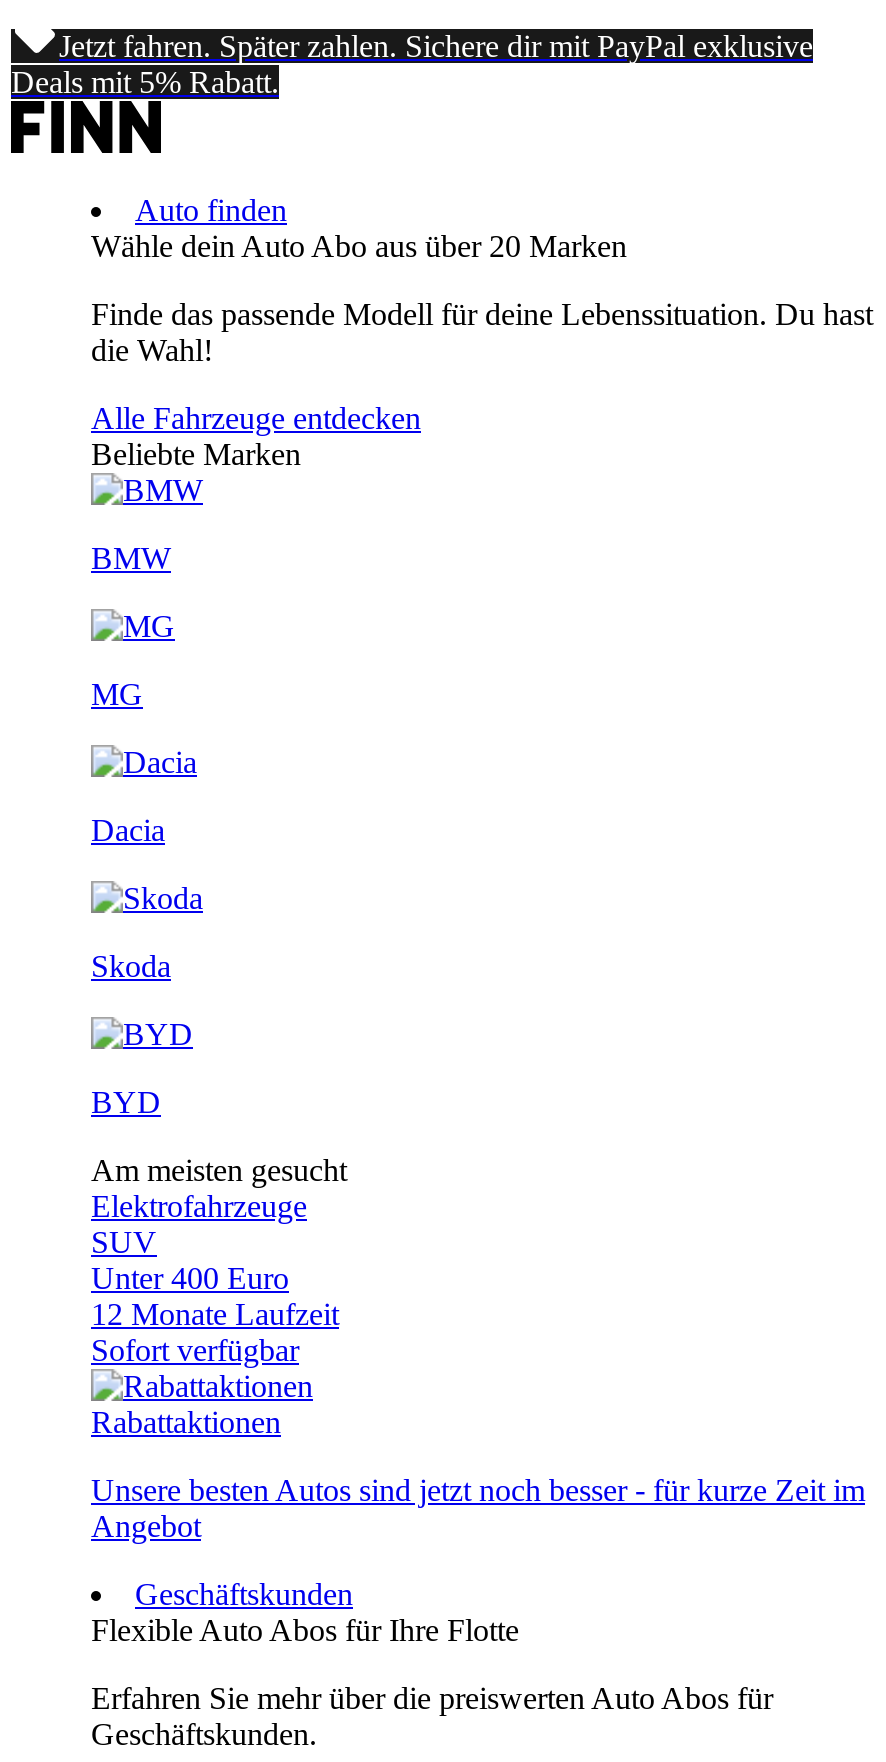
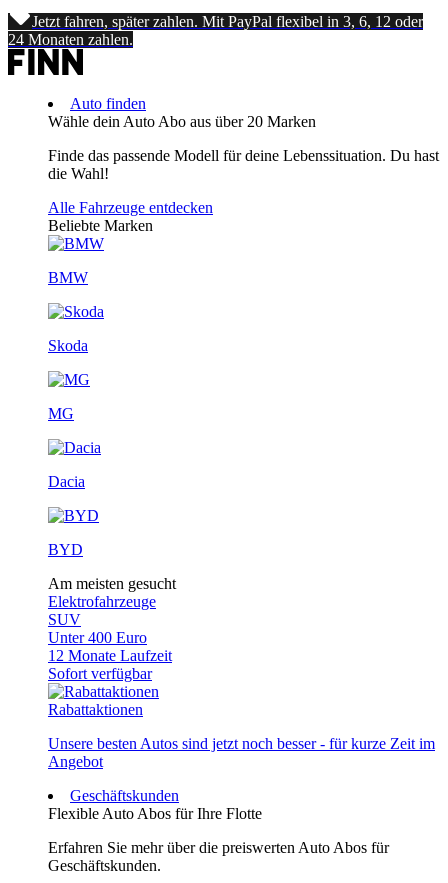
[11,29,813,99] Jetzt fahren. Später zahlen. Sichere dir mit PayPal exklusive | Deals mit 5% Rabatt. -> [8,13,423,48] Jetzt fahren, später zahlen. Mit PayPal flexibel in 3, 6, 12 oder | 24 Monaten zahlen.
moved [91,677,165,847] -> [48,405,85,490]: MG | Dacia
moved [91,949,171,983] -> [48,337,88,354]: Skoda

